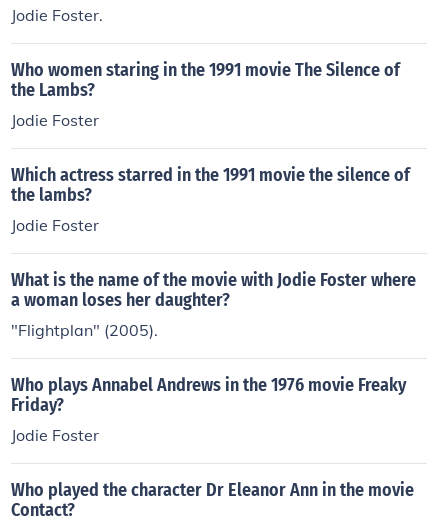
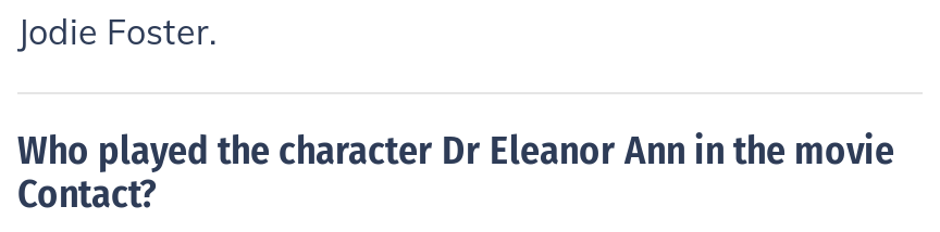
[11,59,416,445] Who women staring in the 1991 movie The Silence of | the Lambs? | Jodie Foster | Which actress starred in the 1991 movie the silence of | the lambs? | Jodie Foster | What is the name of the movie with Jodie Foster where | a woman loses her daughter? | "Flightplan" (2005). | Who plays Annabel Andrews in the 1976 movie Freaky | Friday? | Jodie Foster -> none

